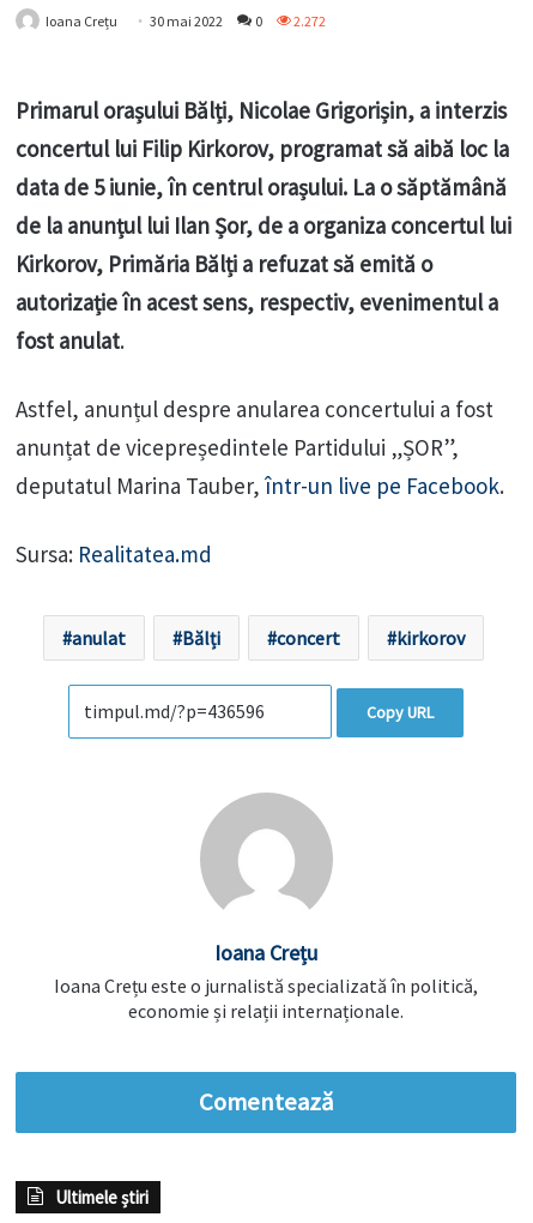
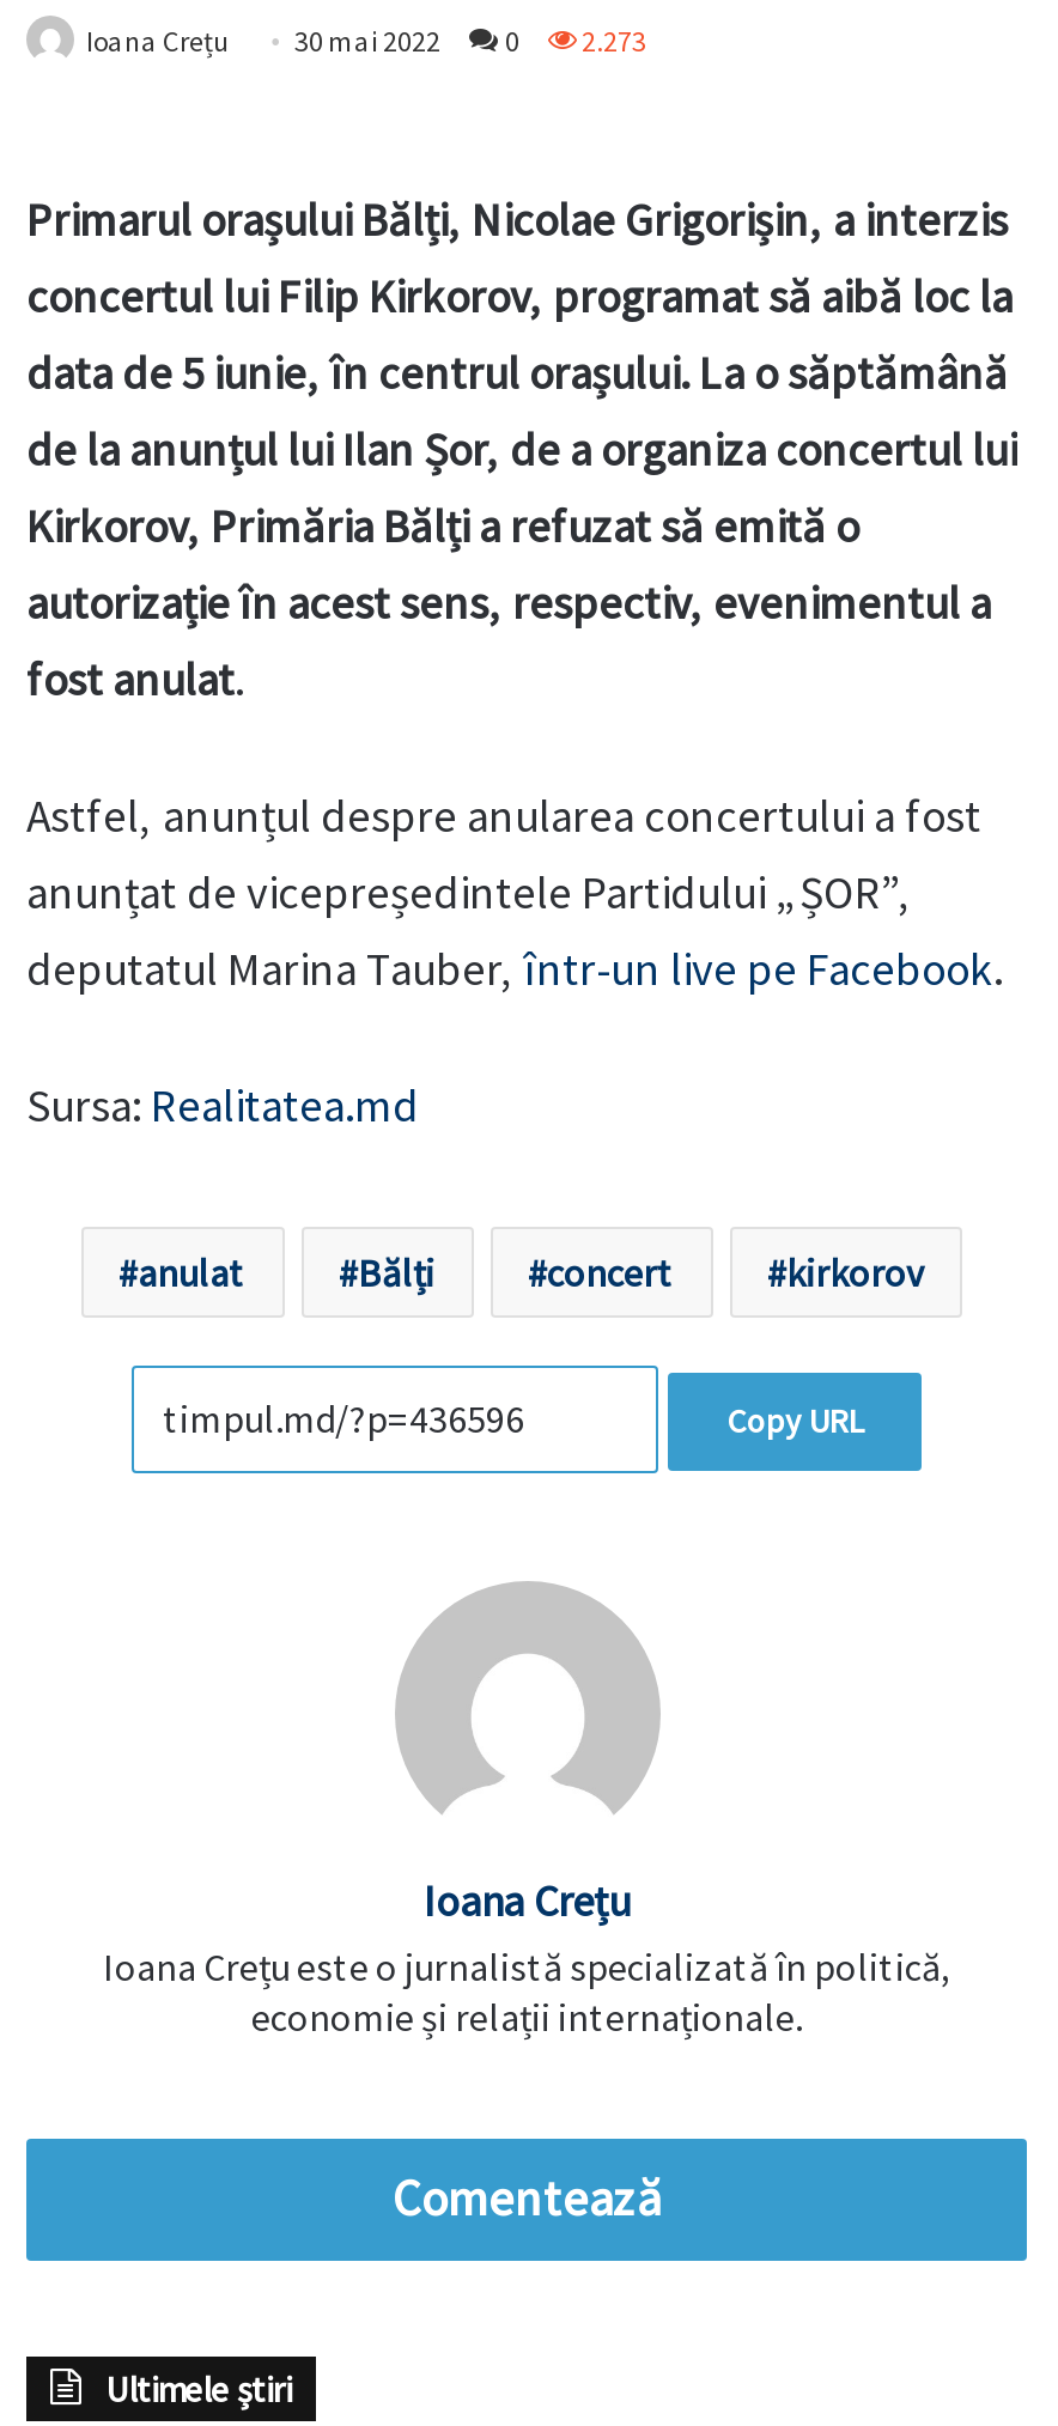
[46,12,326,30] Ioana Crețu 30 mai 2022 0 2.272 -> [86,24,646,60] Ioana Crețu 30 mai 2022 0 2.273

